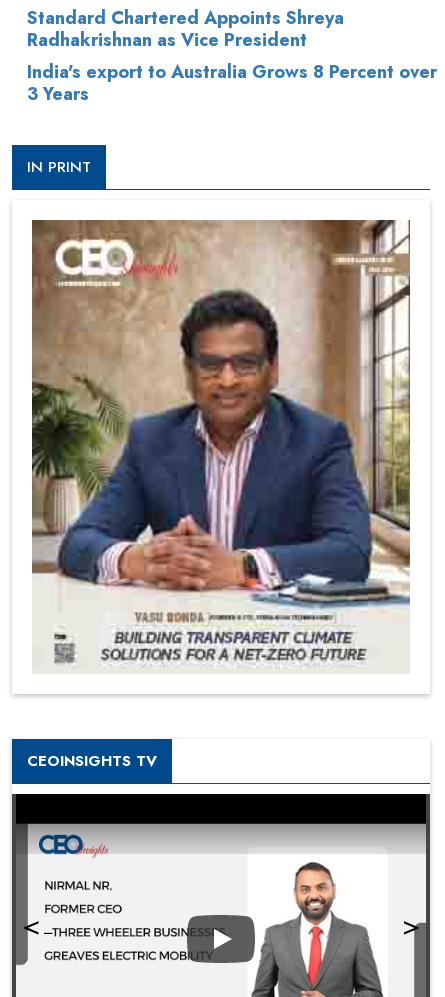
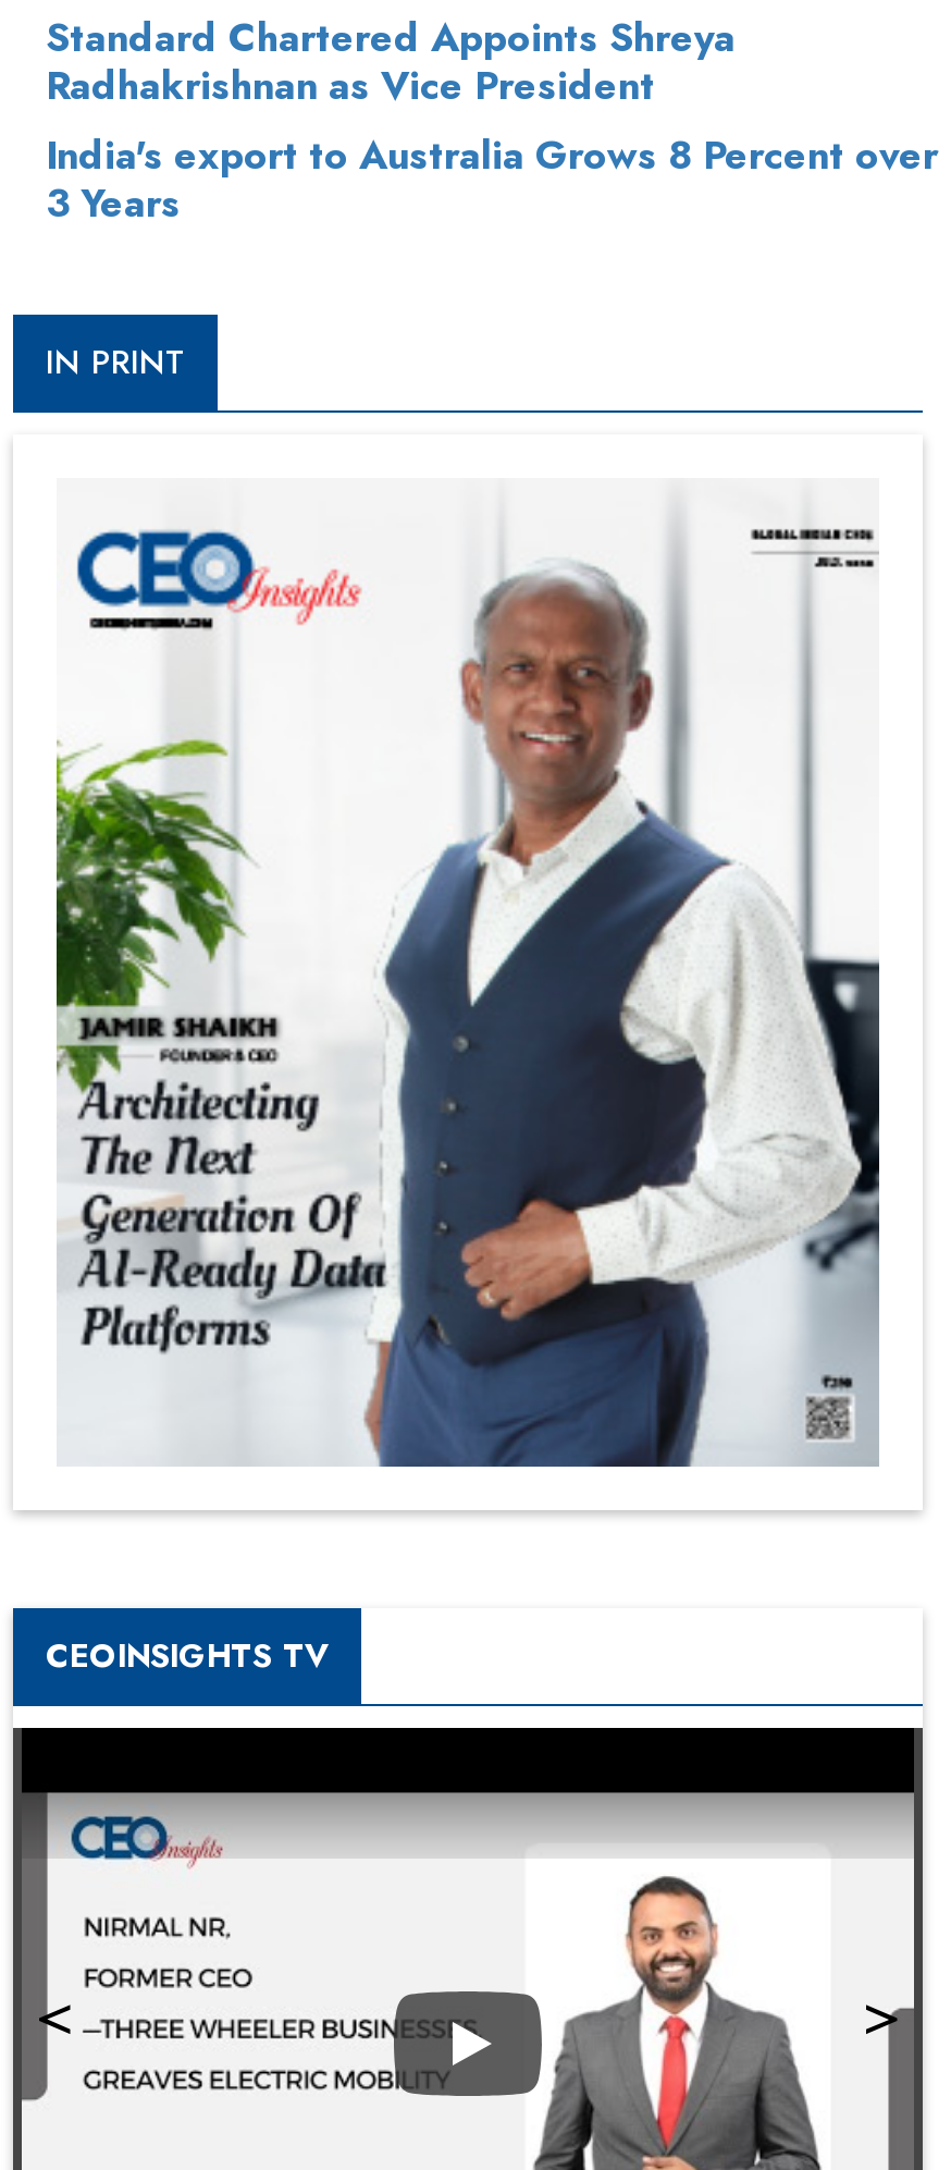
[31,219,411,674] [image] -> [57,478,881,1469] [image]

